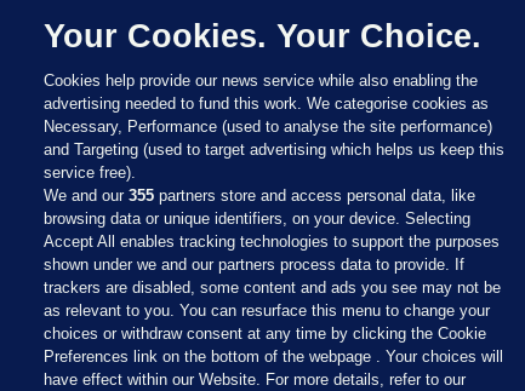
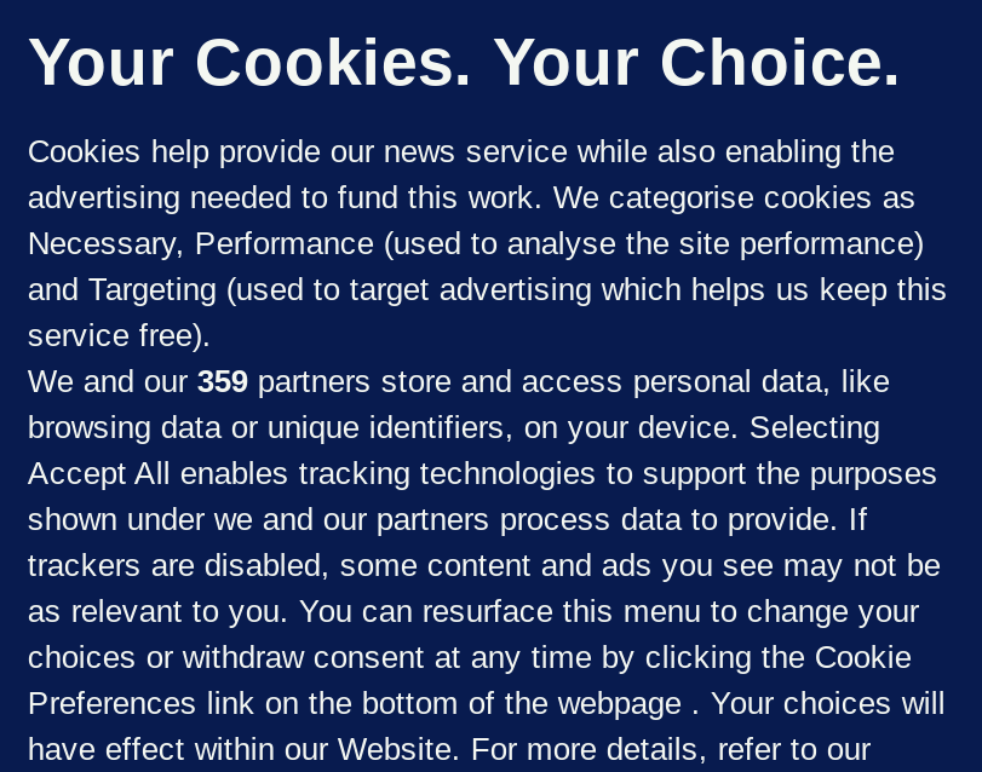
[44,186,476,205] We and our 355 partners store and access personal data, like -> [28,363,890,399] We and our 359 partners store and access personal data, like

